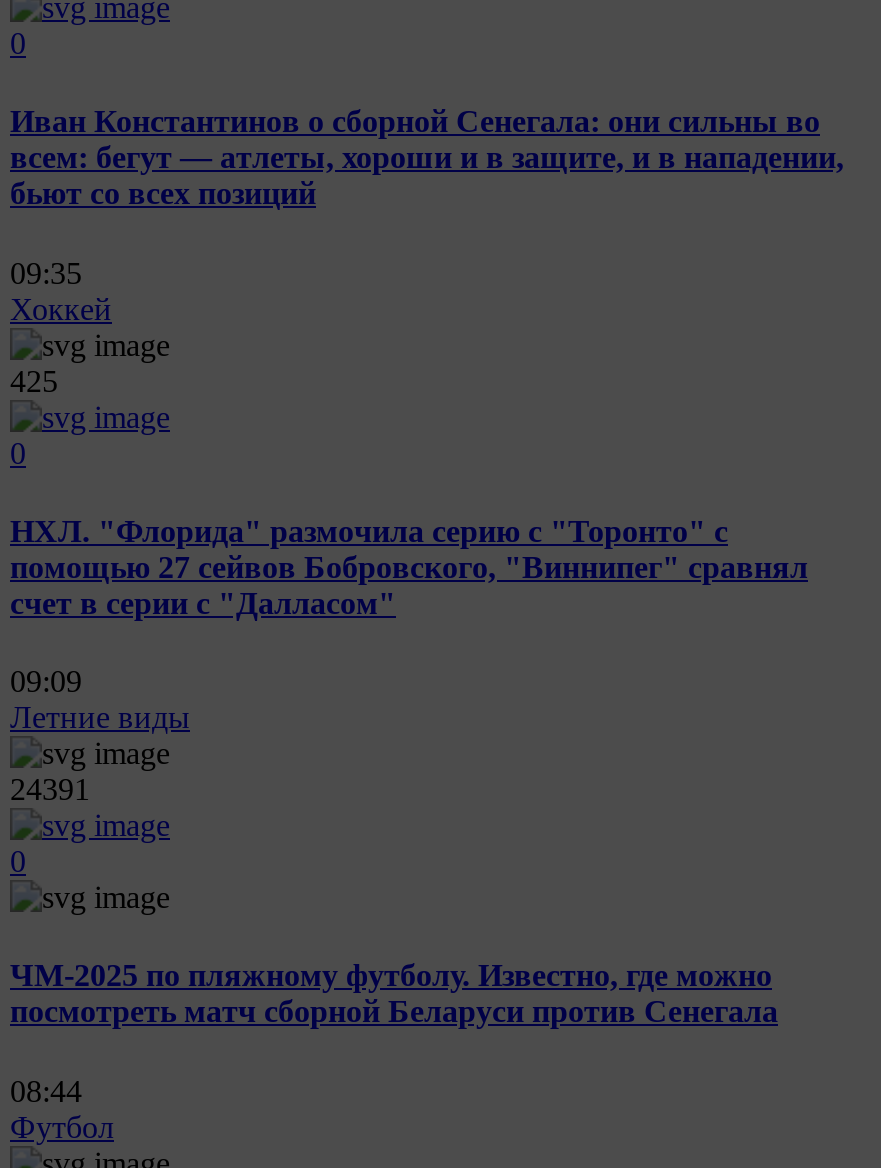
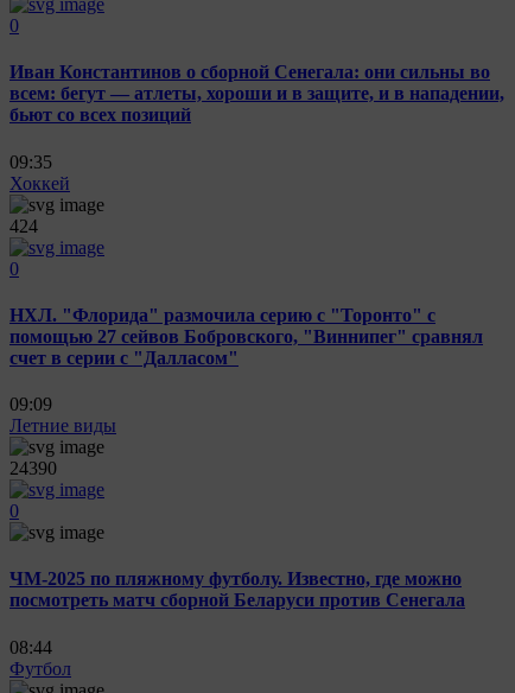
[10,363,58,397] 425 -> [9,215,38,236] 424
[10,772,90,806] 24391 -> [9,458,57,478] 24390

